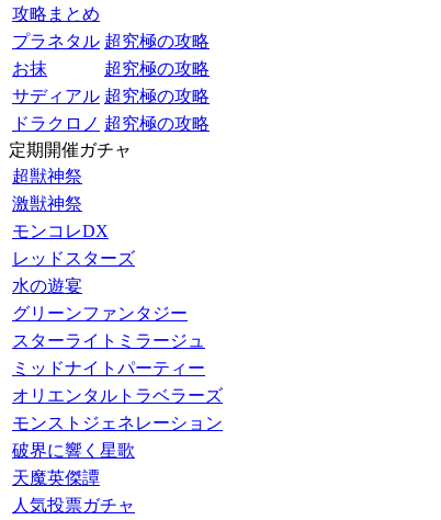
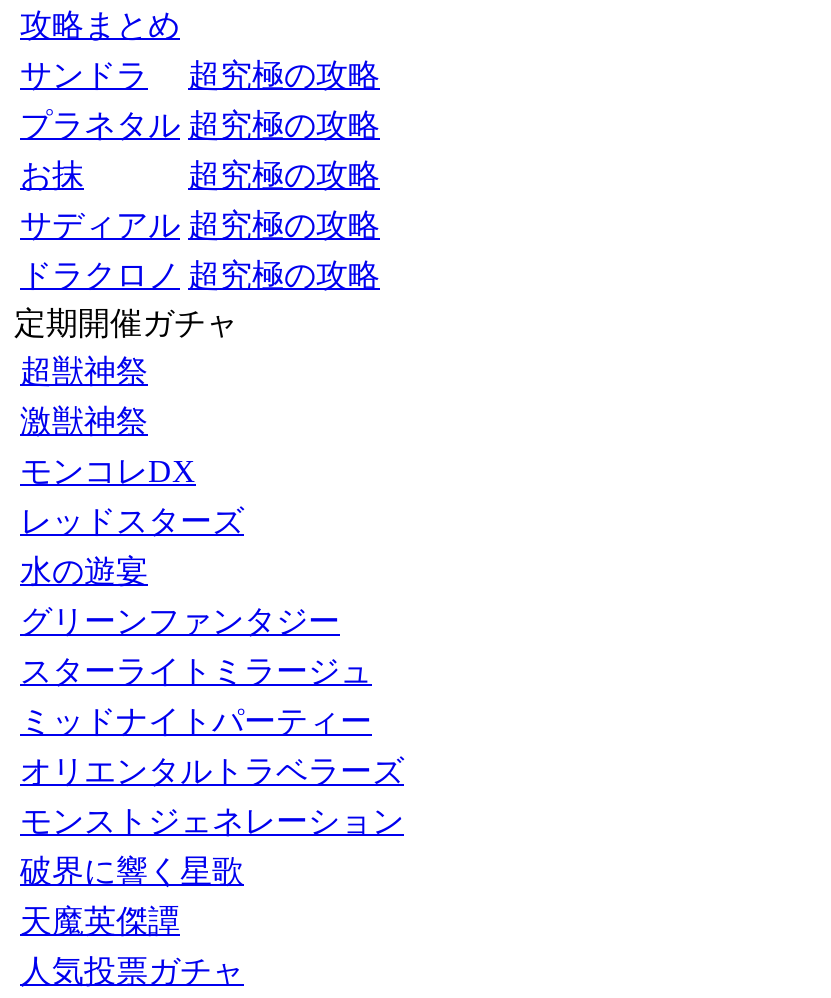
none -> [20,58,380,92] サンドラ | 超究極の攻略

